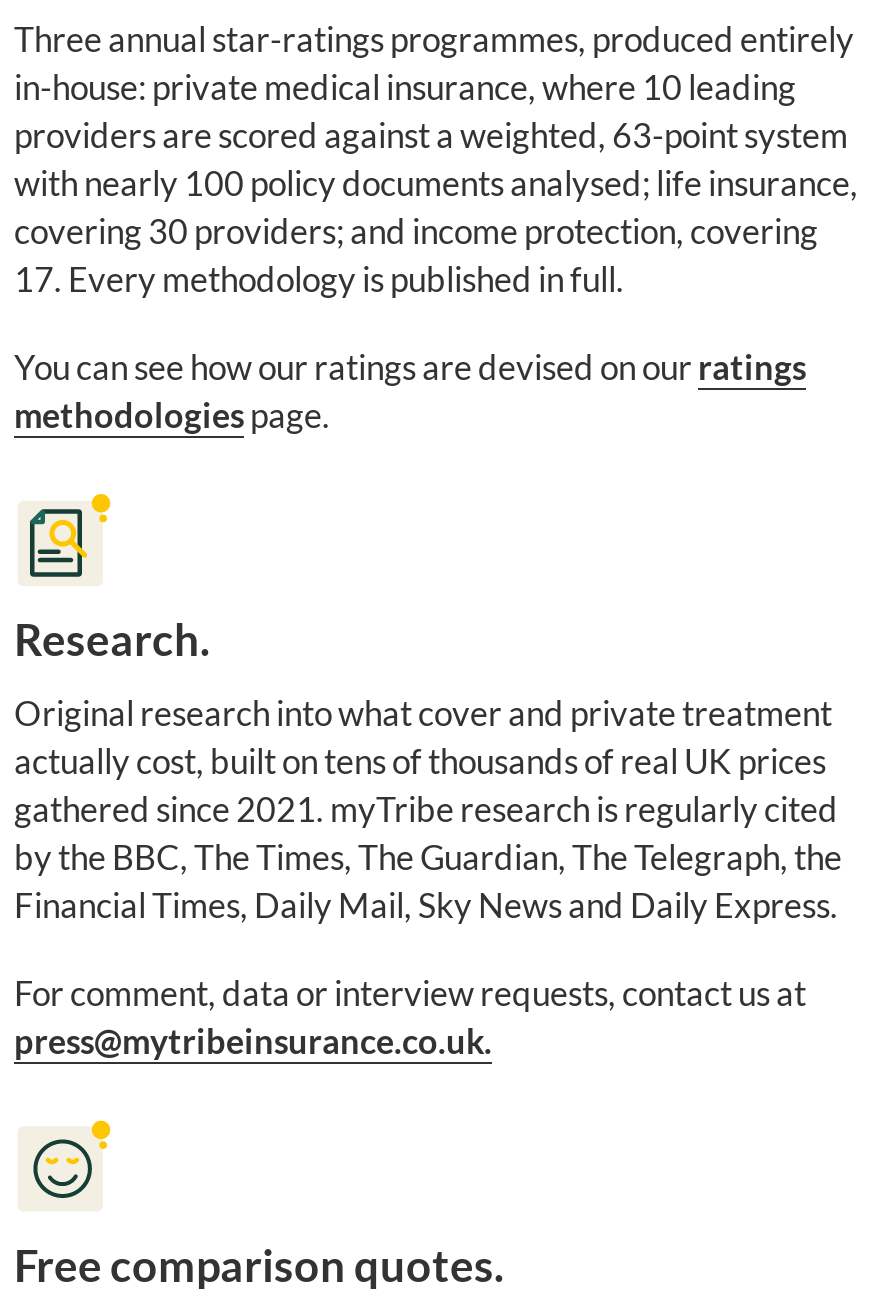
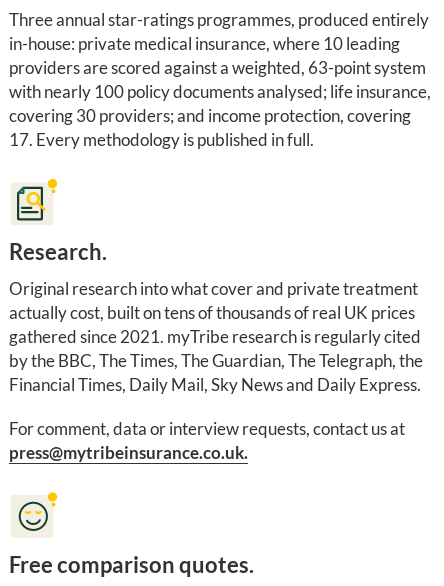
[14,346,806,436] You can see how our ratings are devised on our ratings | methodologies page. -> none

